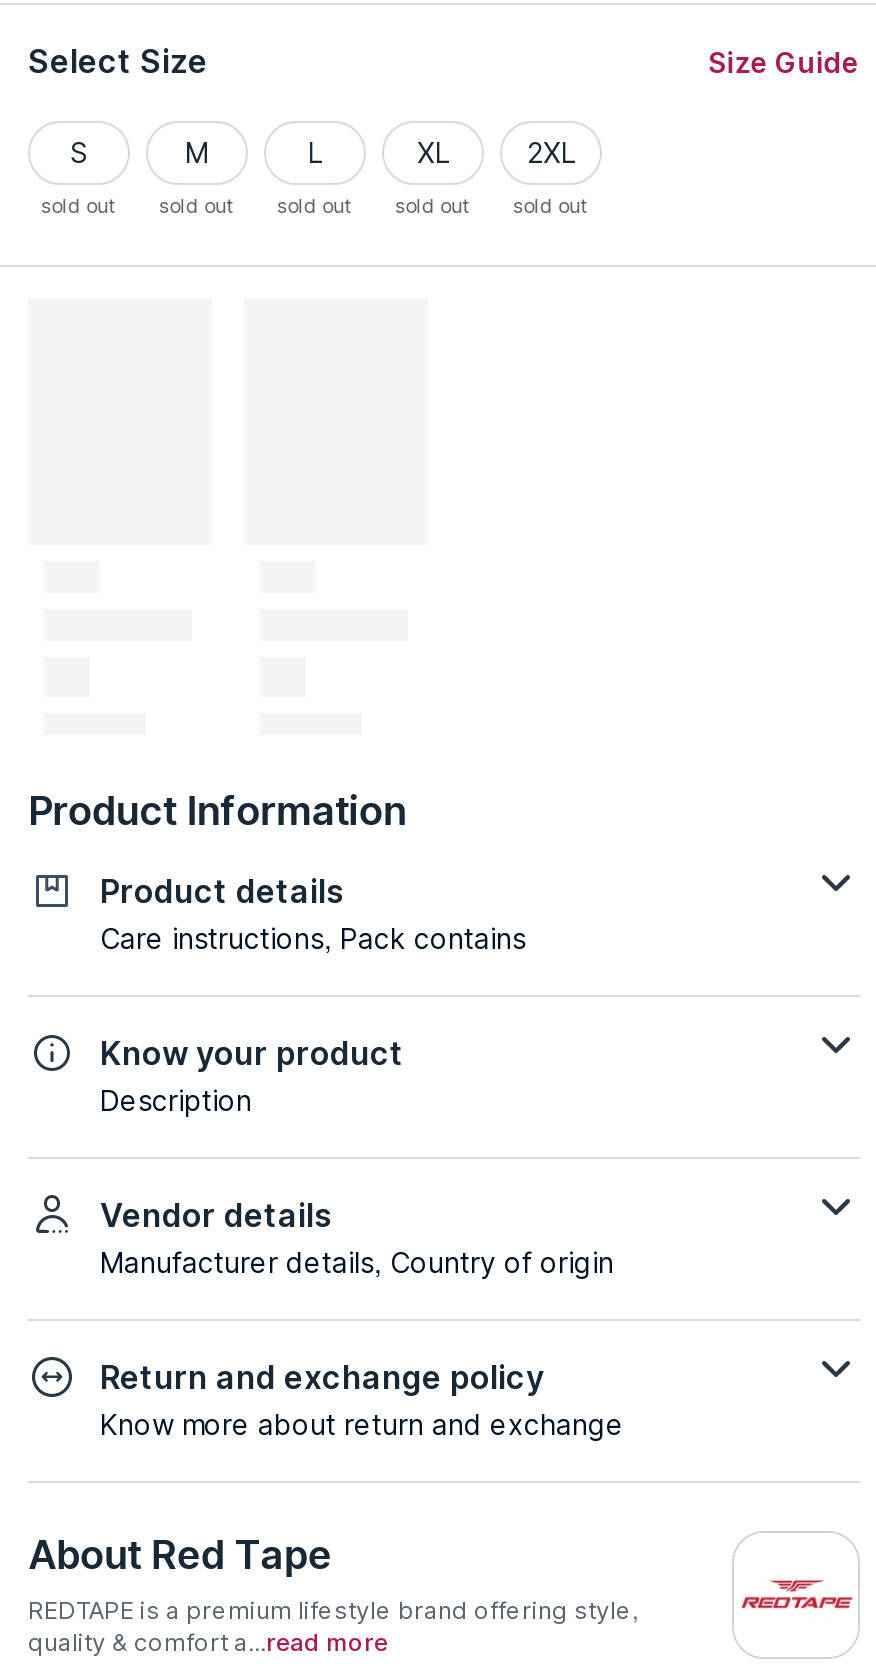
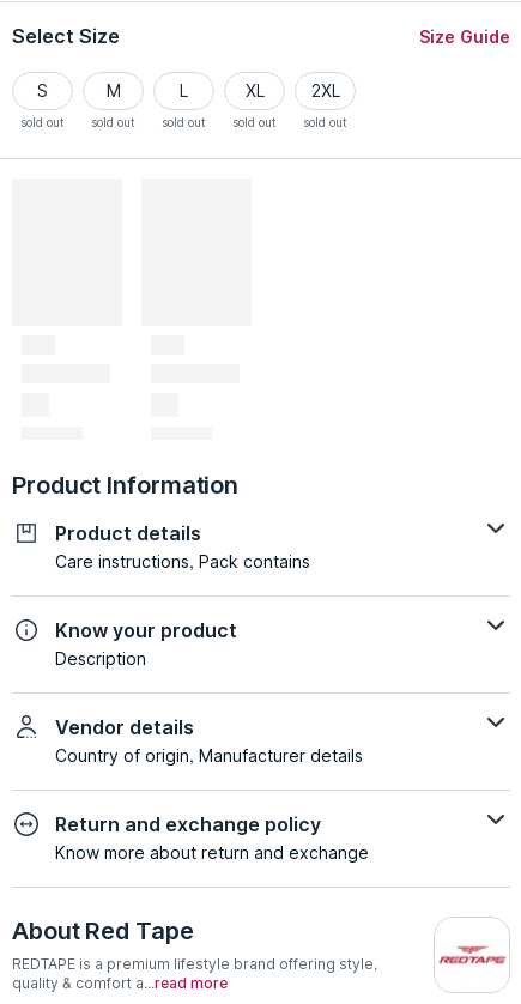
[100,1244,614,1278] Manufacturer details, Country of origin -> [55,745,363,765] Country of origin, Manufacturer details

